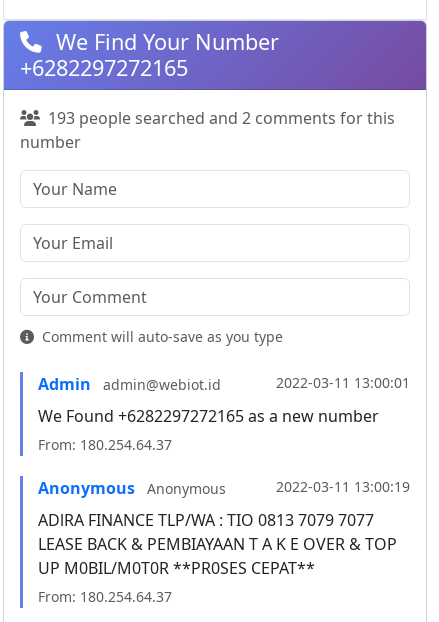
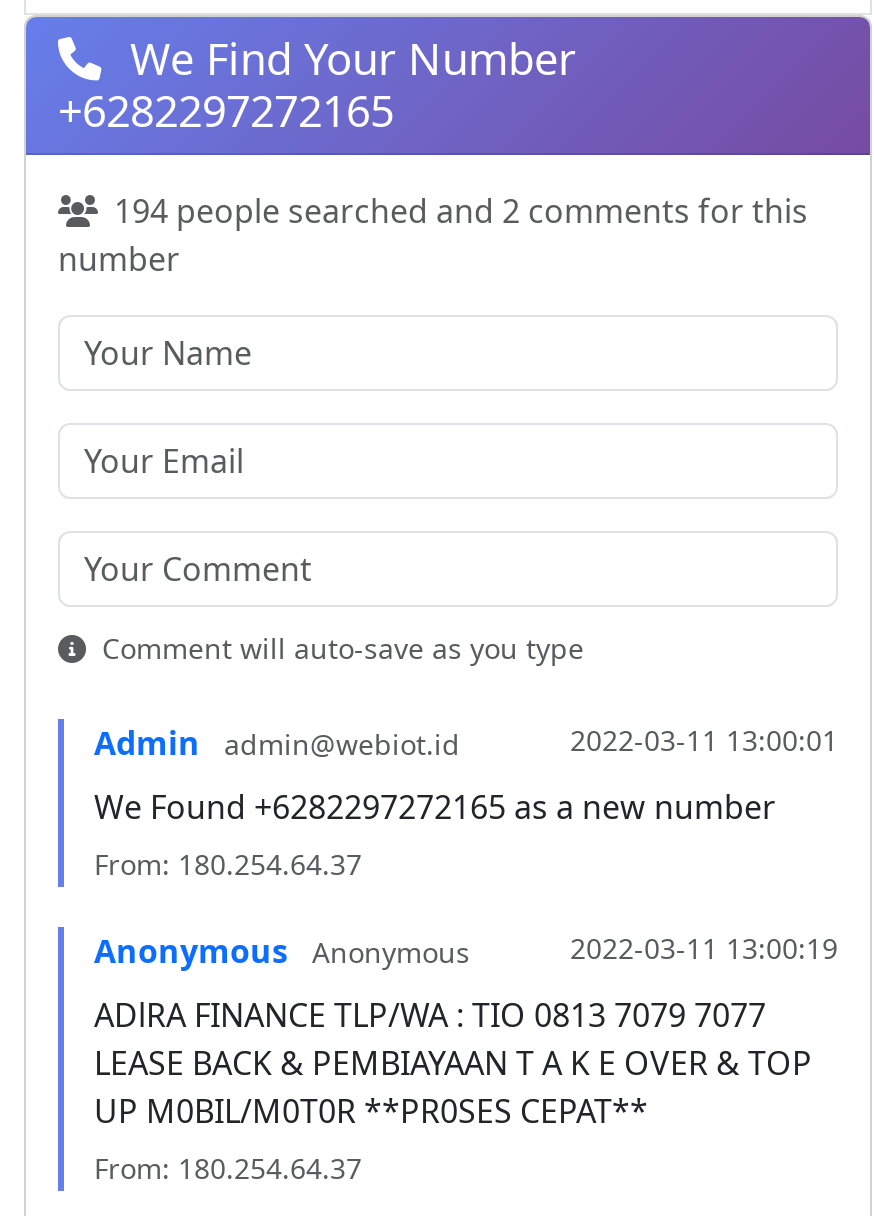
[44,107,395,129] 193 people searched and 2 comments for this -> [106,188,808,232] 194 people searched and 2 comments for this

